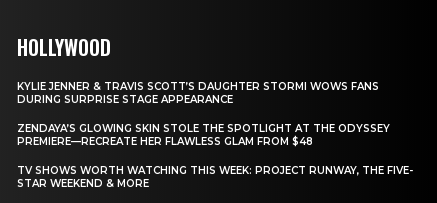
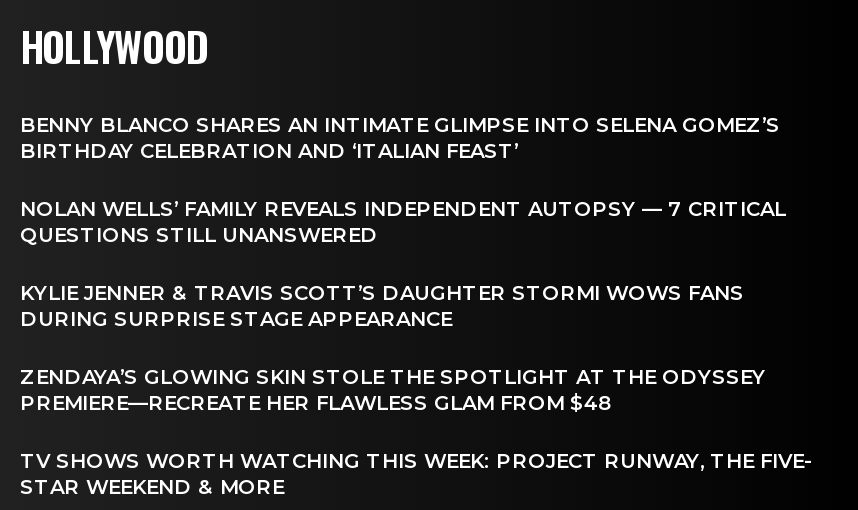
none -> [20,113,786,249] BENNY BLANCO SHARES AN INTIMATE GLIMPSE INTO SELENA GOMEZ’S | BIRTHDAY CELEBRATION AND ‘ITALIAN FEAST’ | NOLAN WELLS’ FAMILY REVEALS INDEPENDENT AUTOPSY — 7 CRITICAL | QUESTIONS STILL UNANSWERED

